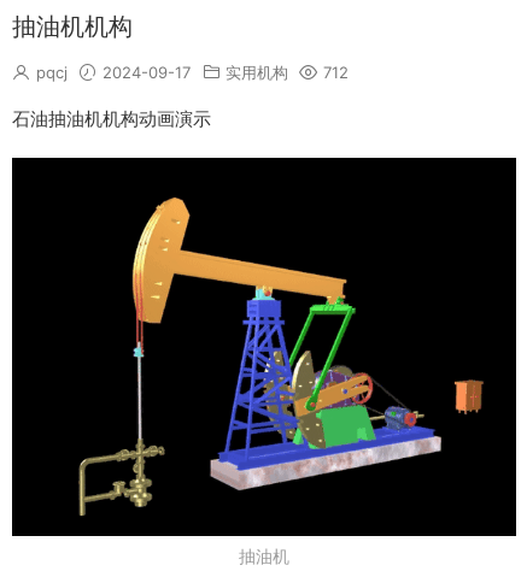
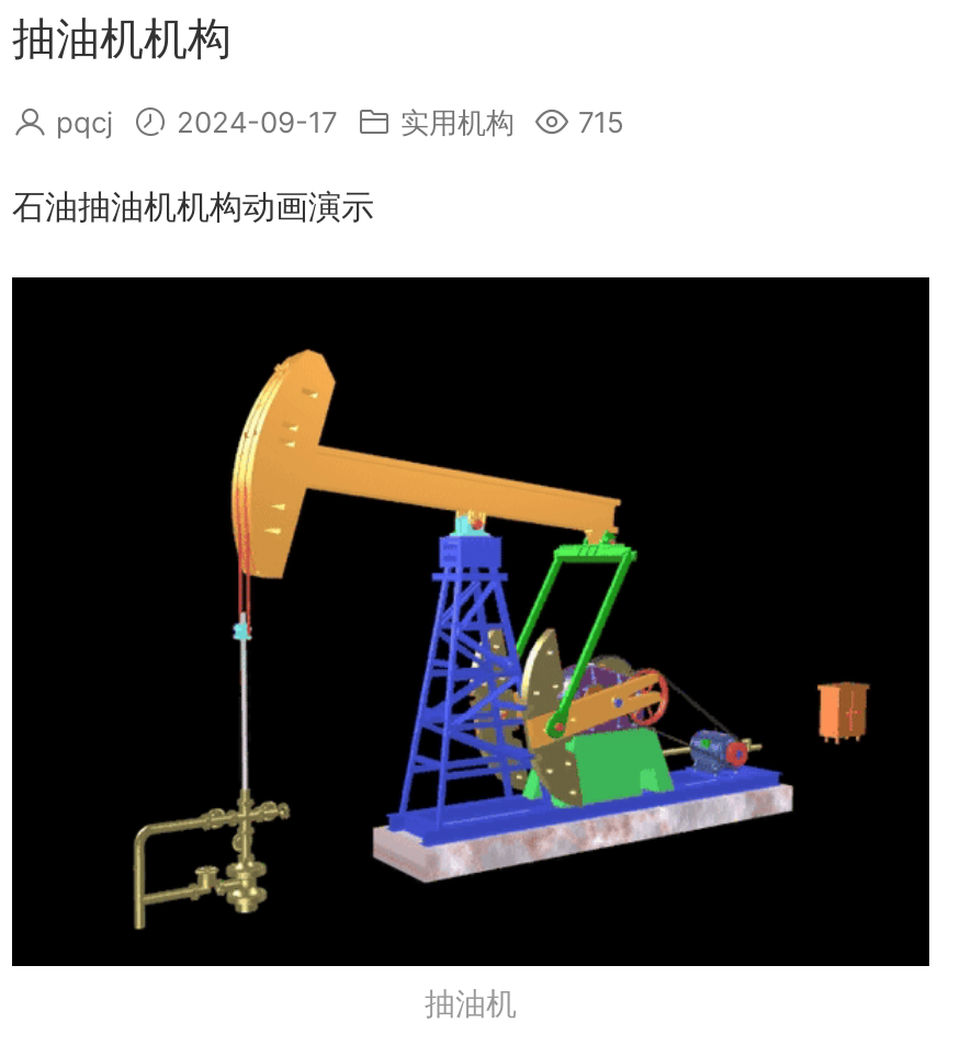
[36,63,349,82] pqcj 2024-09-17 实用机构 712 -> [56,104,624,139] pqcj 2024-09-17 实用机构 715

